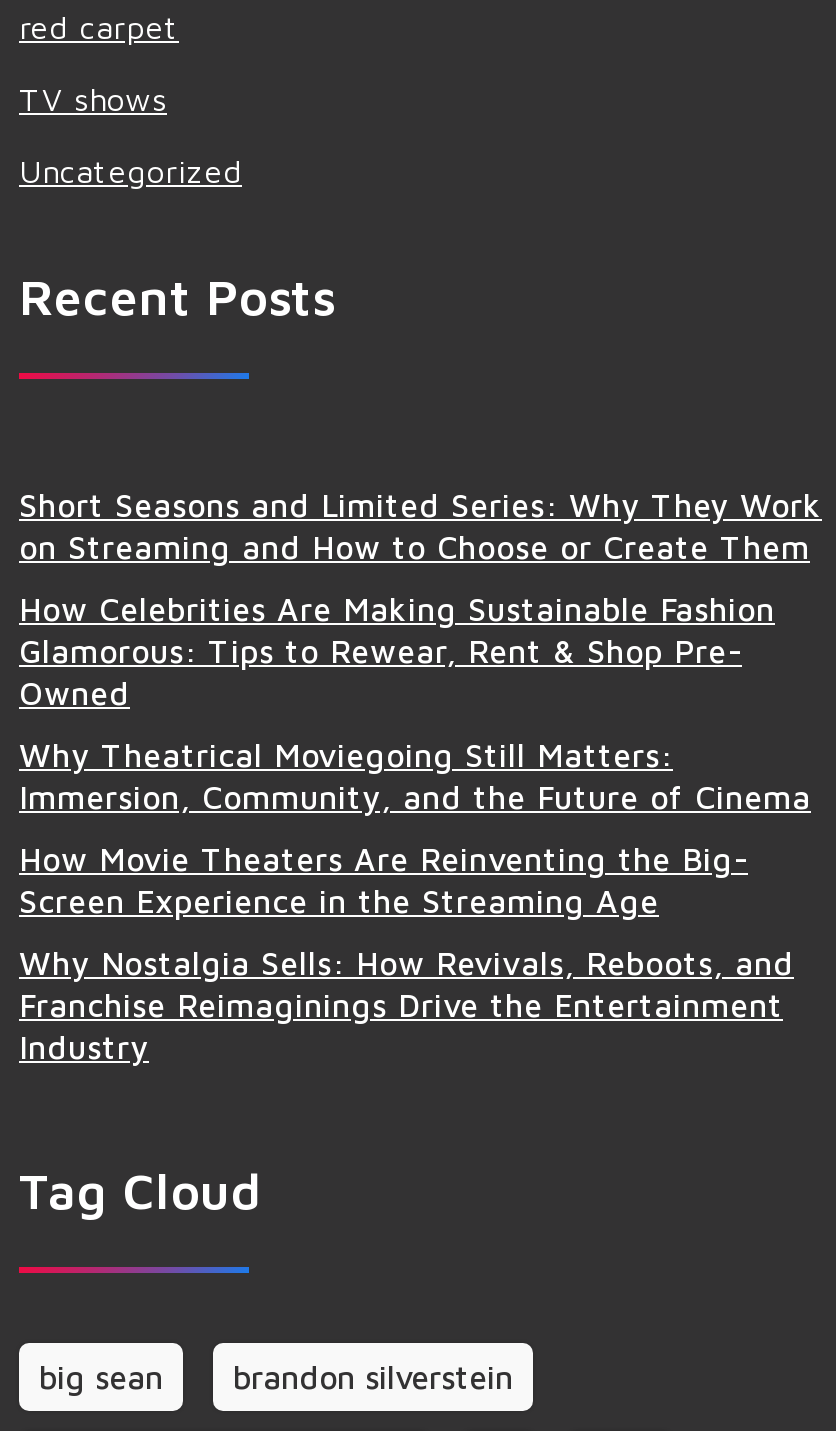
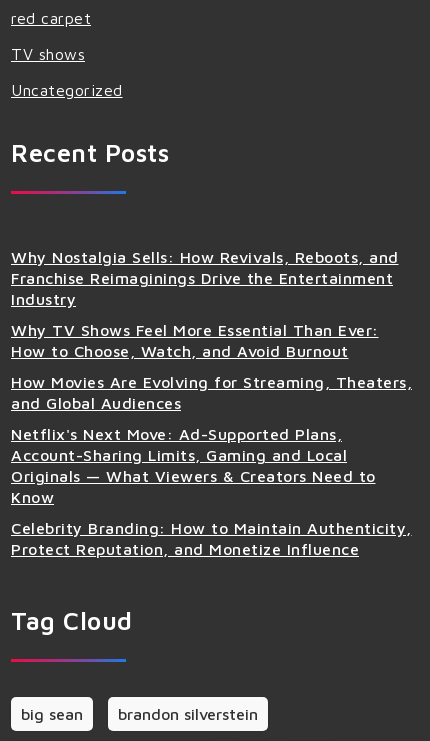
[19,487,822,919] Short Seasons and Limited Series: Why They Work | on Streaming and How to Choose or Create Them | How Celebrities Are Making Sustainable Fashion | Glamorous: Tips to Rewear, Rent & Shop Pre- | Owned | Why Theatrical Moviegoing Still Matters: | Immersion, Community, and the Future of Cinema | How Movie Theaters Are Reinventing the Big- | Screen Experience in the Streaming Age -> none
moved [19,945,794,1065] -> [11,248,398,308]: Why Nostalgia Sells: How Revivals, Reboots, and | Franchise Reimaginings Drive the Entertainment | Industry
none -> [11,321,412,558] Why TV Shows Feel More Essential Than Ever: | How to Choose, Watch, and Avoid Burnout | How Movies Are Evolving for Streaming, Theaters, | and Global Audiences | Netflix's Next Move: Ad-Supported Plans, | Account-Sharing Limits, Gaming and Local | Originals — What Viewers & Creators Need to | Know | Celebrity Branding: How to Maintain Authenticity, | Protect Reputation, and Monetize Influence

